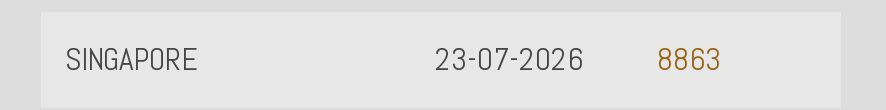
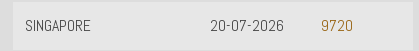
[435,39,583,79] 23-07-2026 -> [210,15,284,35] 20-07-2026
[657,40,721,80] 8863 -> [321,16,353,36] 9720

